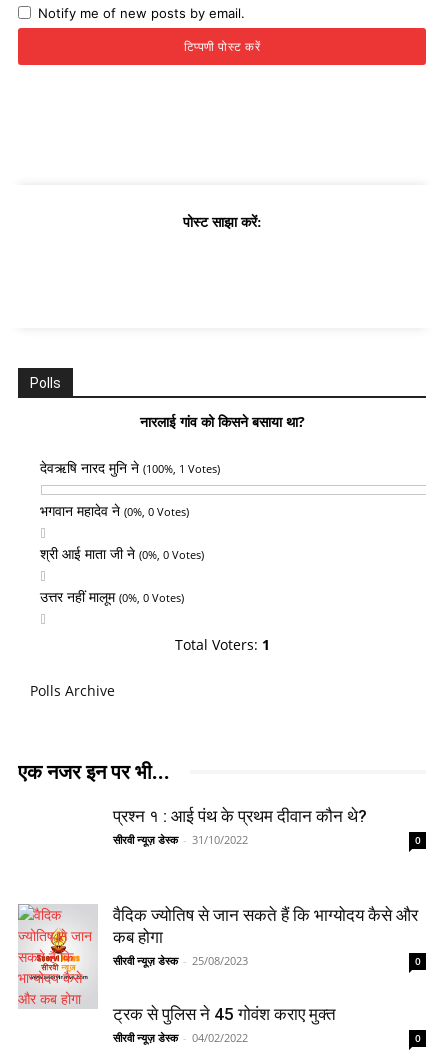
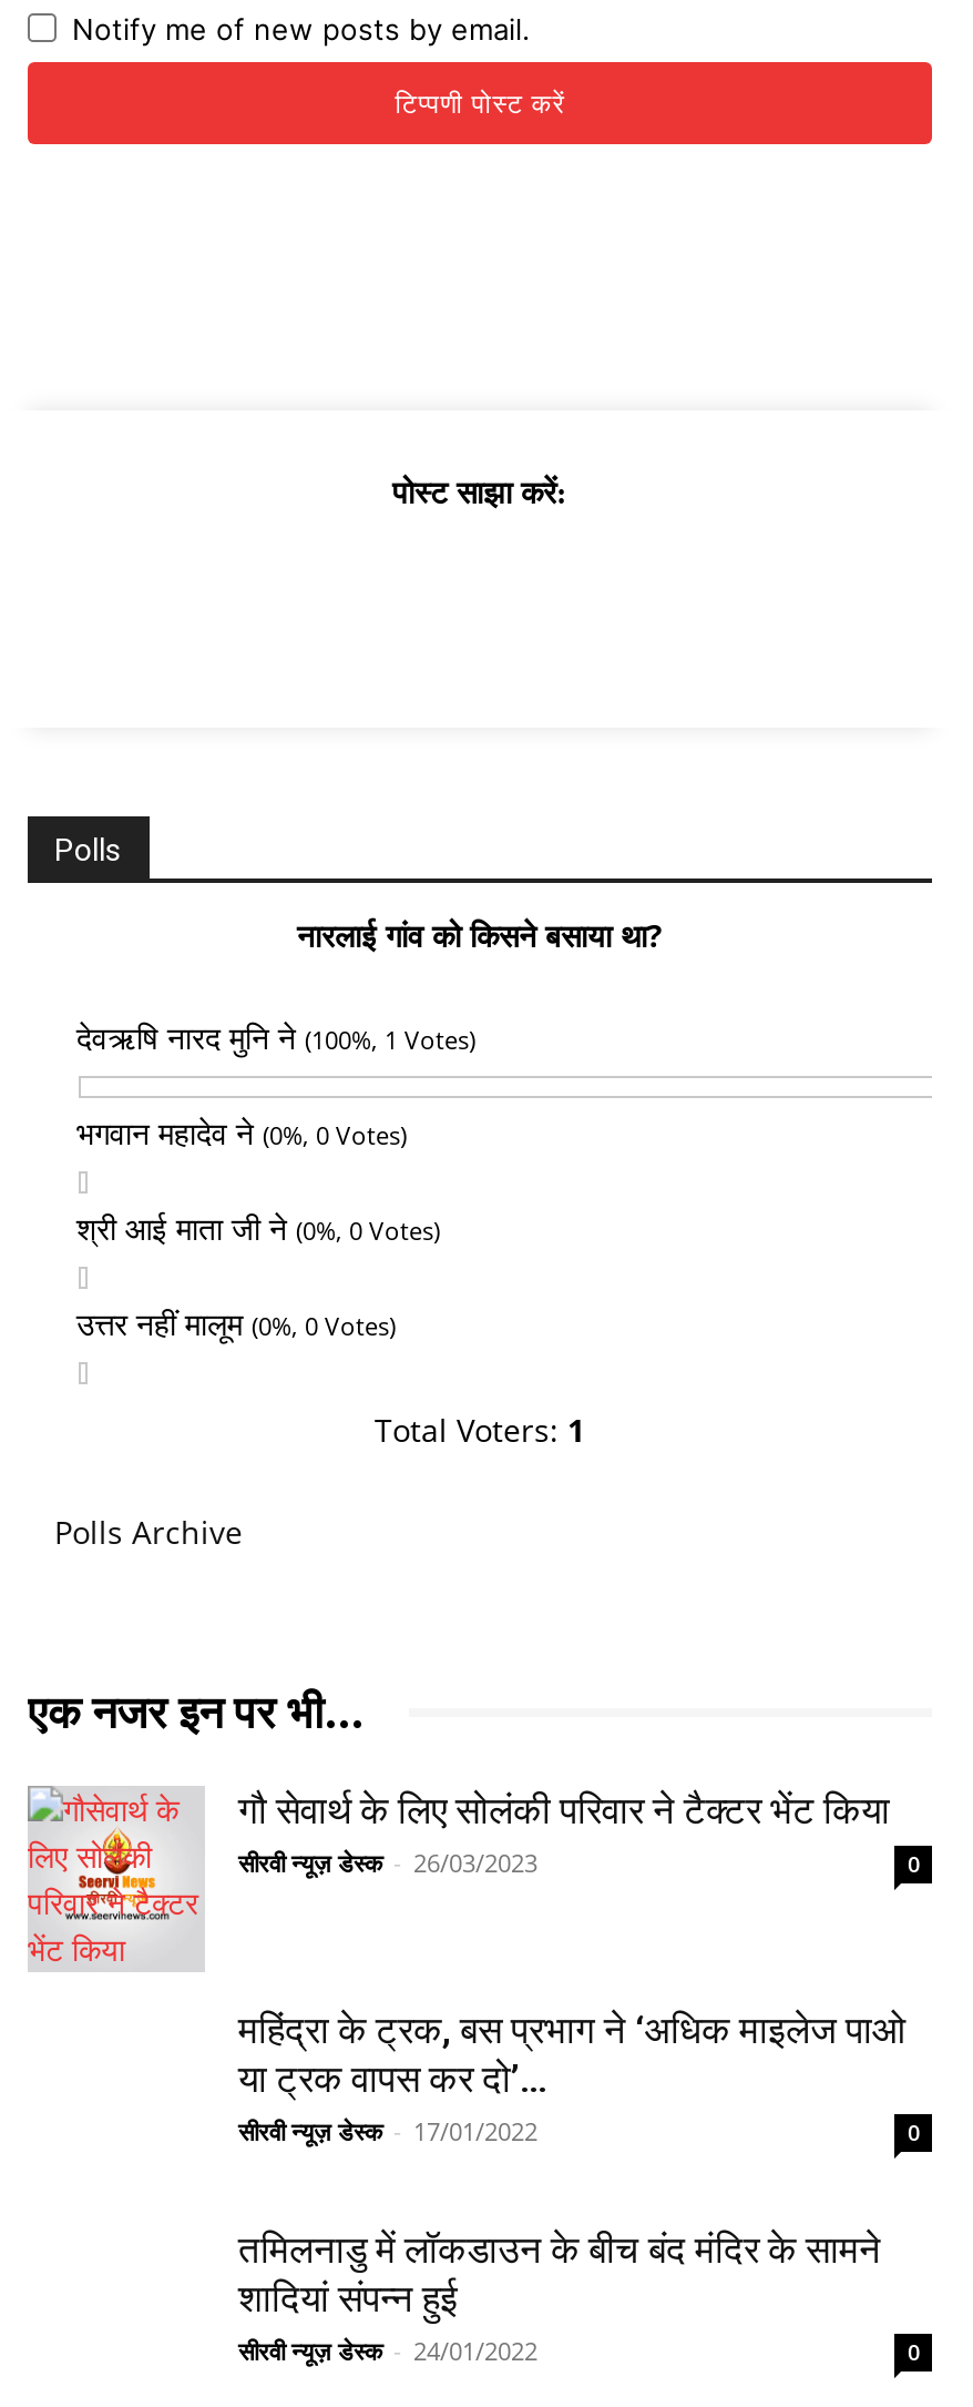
none -> [25,1786,205,1972] [image]
[113,806,367,847] प्रश्न १ : आई पंथ के प्रथम दीवान कौन थे? | सीरवी न्यूज़ डेस्क - 31/10/2022 -> [238,1788,890,1879] गौ सेवार्थ के लिए सोलंकी परिवार ने टैक्टर भेंट किया | सीरवी न्यूज़ डेस्क - 26/03/2023
[17,904,98,1009] [image] -> none
[113,905,418,968] वैदिक ज्योतिष से जान सकते हैं कि भाग्योदय कैसे और | कब होगा | सीरवी न्यूज़ डेस्क - 25/08/2023 -> [238,2008,905,2147] महिंद्रा के ट्रक, बस प्रभाग ने ‘अधिक माइलेज पाओ | या ट्रक वापस कर दो’... | सीरवी न्यूज़ डेस्क - 17/01/2022
[113,1004,336,1045] ट्रक से पुलिस ने 45 गोवंश कराए मुक्त | सीरवी न्यूज़ डेस्क - 04/02/2022 -> [238,2227,881,2367] तमिलनाडु में लॉकडाउन के बीच बंद मंदिर के सामने | शादियां संपन्न हुई | सीरवी न्यूज़ डेस्क - 24/01/2022

